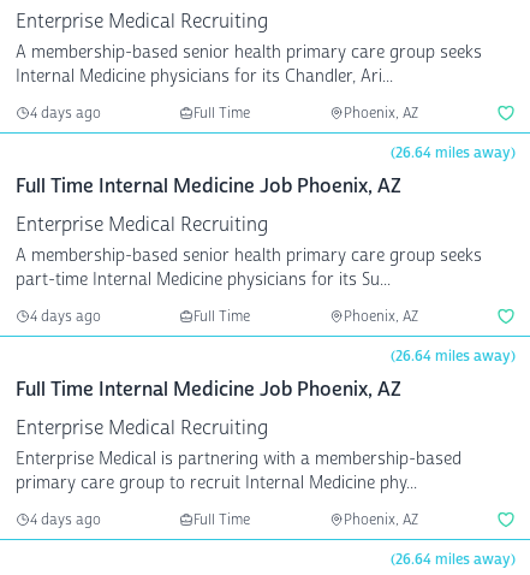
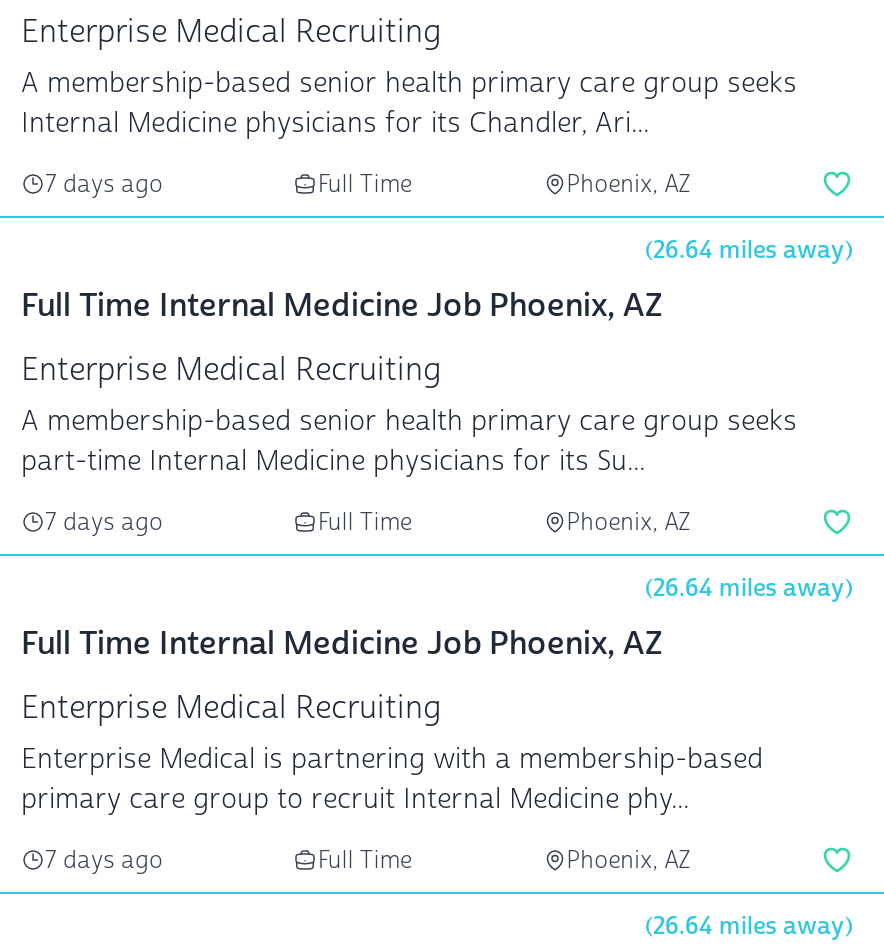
[30,103,101,123] 4 days ago -> [45,168,163,200] 7 days ago
[30,307,101,326] 4 days ago -> [45,506,163,538] 7 days ago
[30,510,101,529] 4 days ago -> [45,844,163,876] 7 days ago

